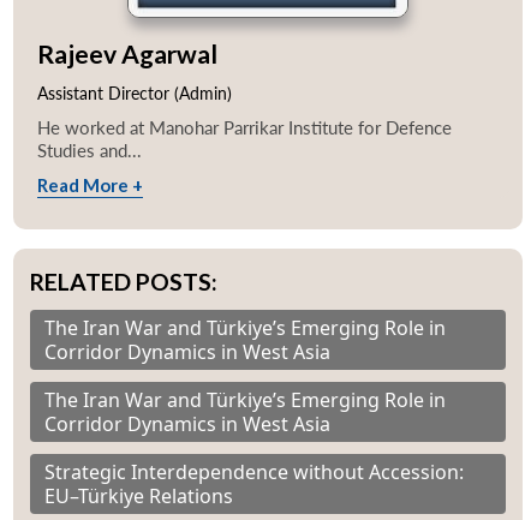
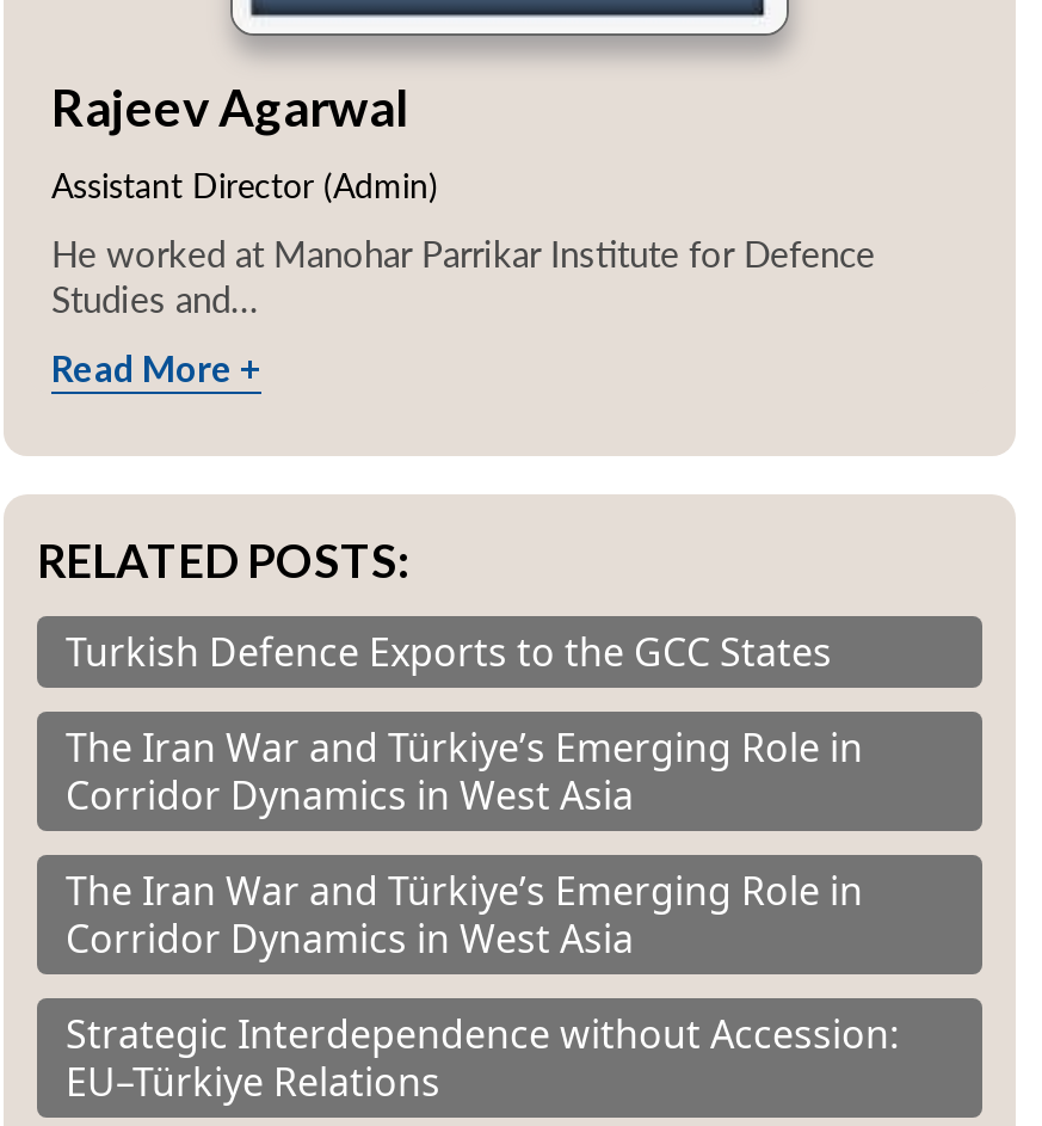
none -> [66,626,832,678] Turkish Defence Exports to the GCC States

